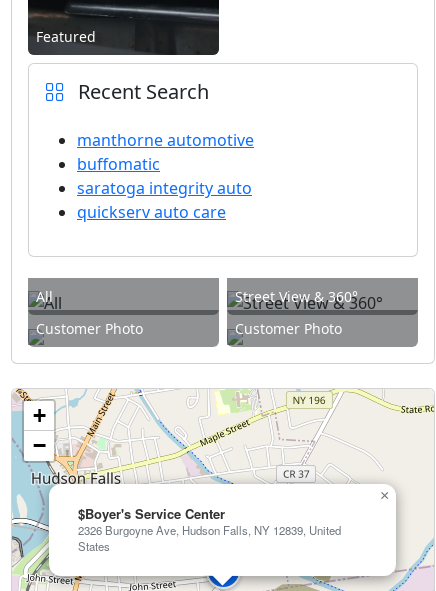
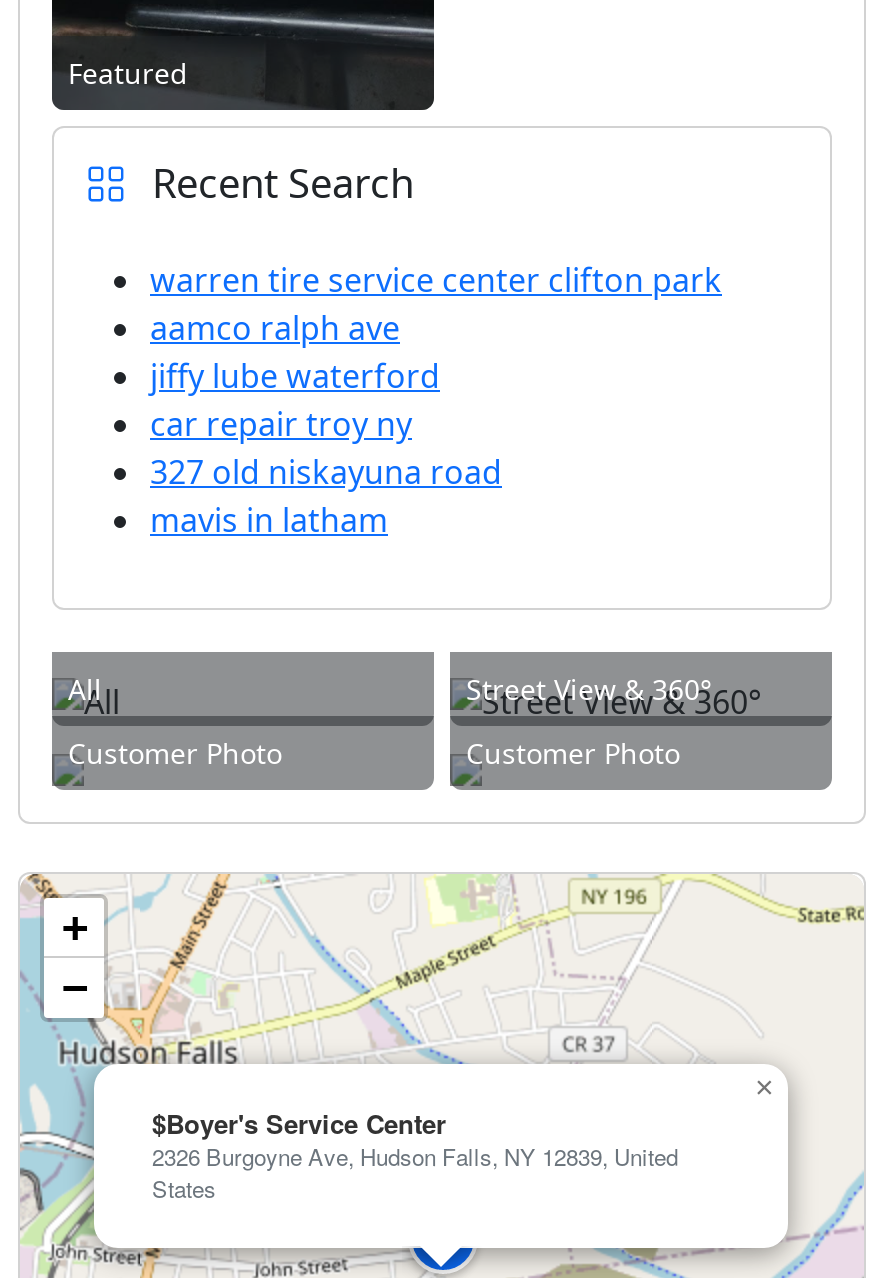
[77,129,254,223] manthorne automotive | buffomatic | saratoga integrity auto | quickserv auto care -> [150,259,722,543] warren tire service center clifton park | aamco ralph ave | jiffy lube waterford | car repair troy ny | 327 old niskayuna road | mavis in latham

